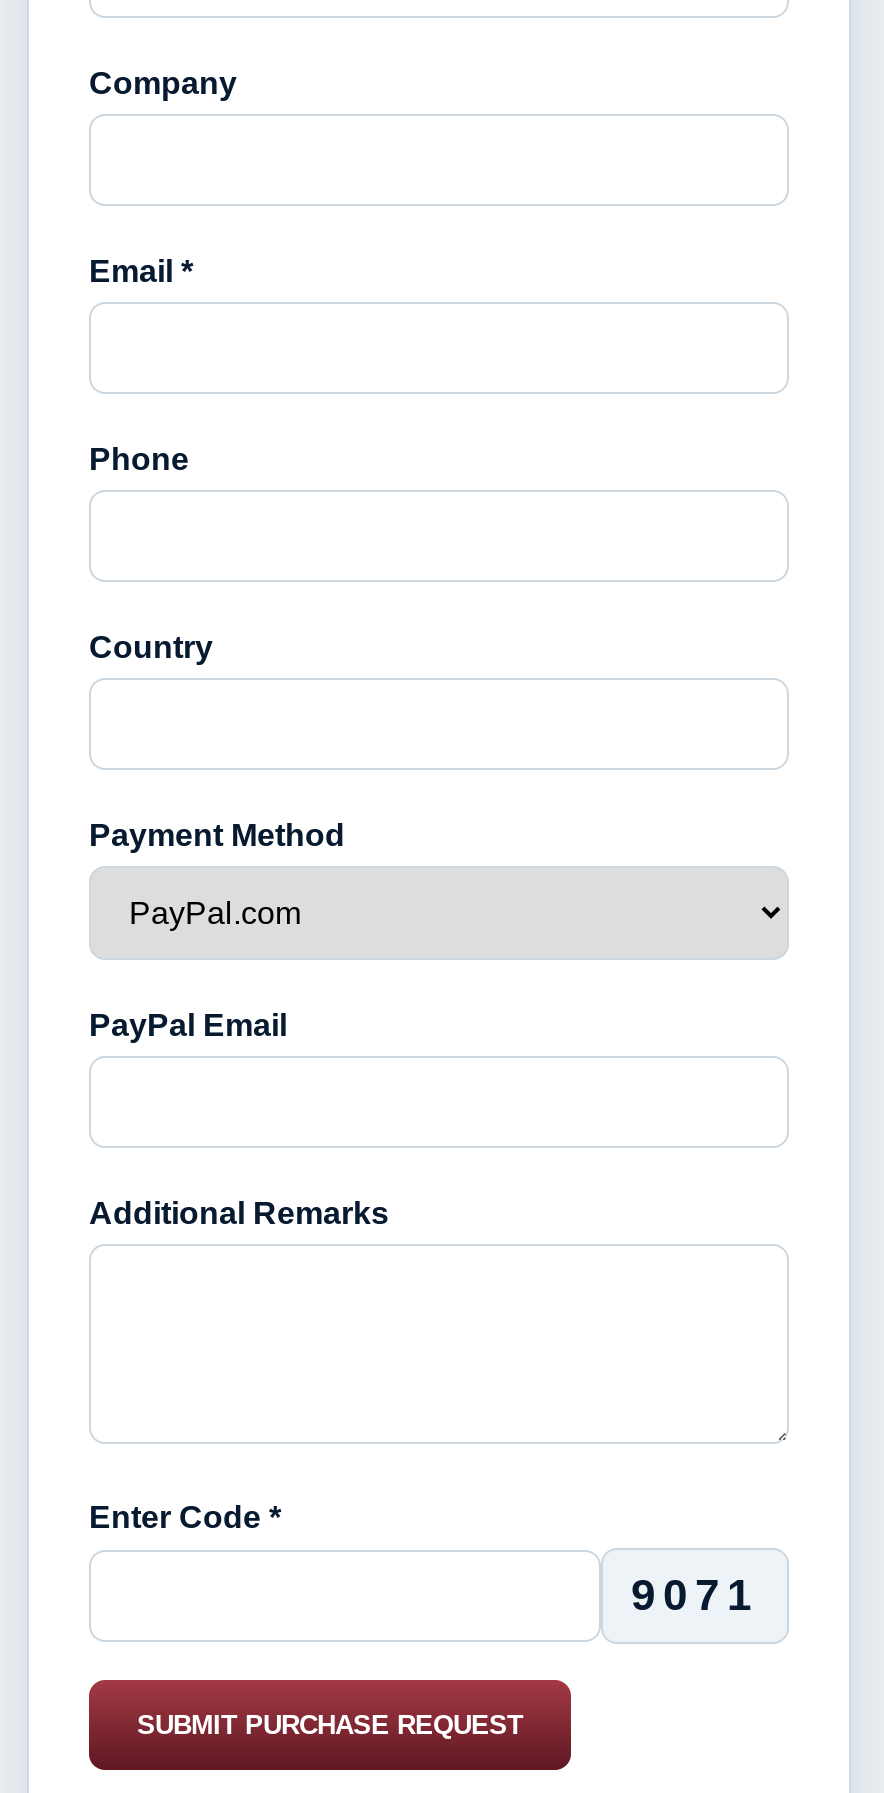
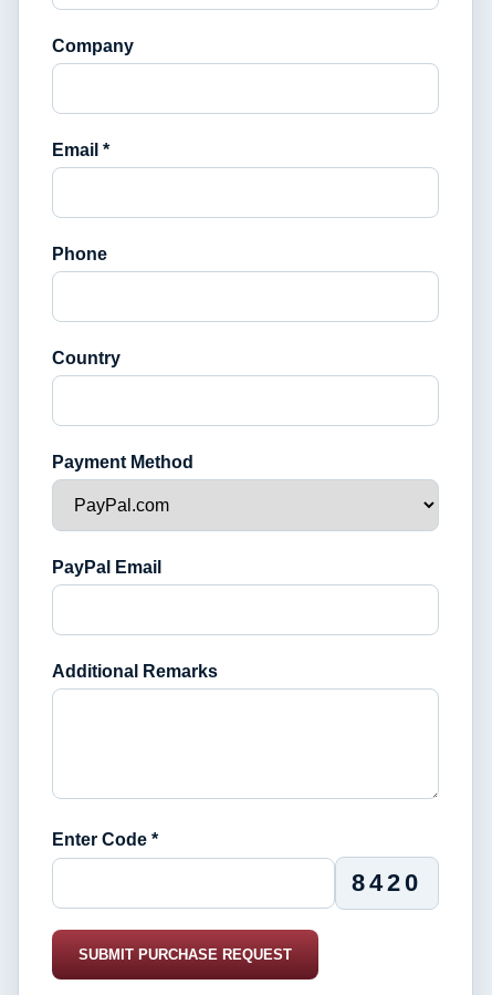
[631,1570,759,1620] 9071 -> [352,869,422,896] 8420

